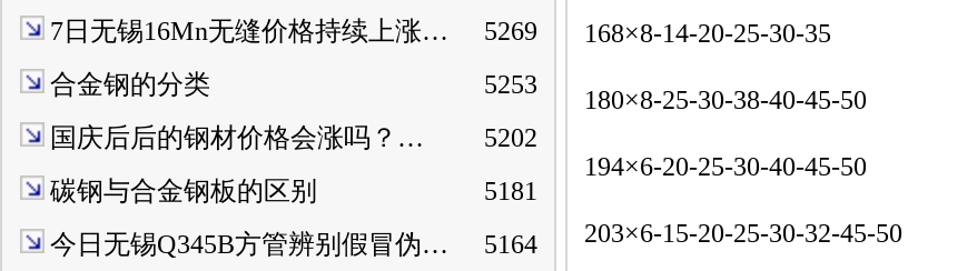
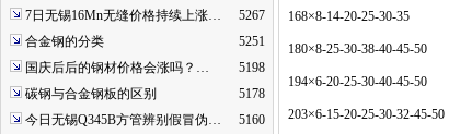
[50,16,831,49] 7日无锡16Mn无缝价格持续上涨… 5269 168×8-14-20-25-30-35 -> [25,8,409,24] 7日无锡16Mn无缝价格持续上涨… 5267 168×8-14-20-25-30-35
[484,69,867,116] 5253 180×8-25-30-38-40-45-50 -> [238,34,427,57] 5251 180×8-25-30-38-40-45-50
[50,122,537,153] 国庆后后的钢材价格会涨吗？… 5202 -> [25,60,264,75] 国庆后后的钢材价格会涨吗？… 5198
[484,175,537,207] 5181 -> [238,86,264,101] 5178
[50,218,902,260] 今日无锡Q345B方管辨别假冒伪… 5164 203×6-15-20-25-30-32-45-50 -> [25,107,444,127] 今日无锡Q345B方管辨别假冒伪… 5160 203×6-15-20-25-30-32-45-50

